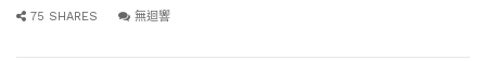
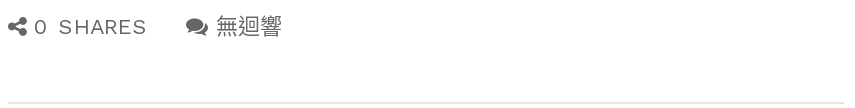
[26,10,170,24] 75 SHARES 無迴響 -> [26,14,282,40] 0 SHARES 無迴響

